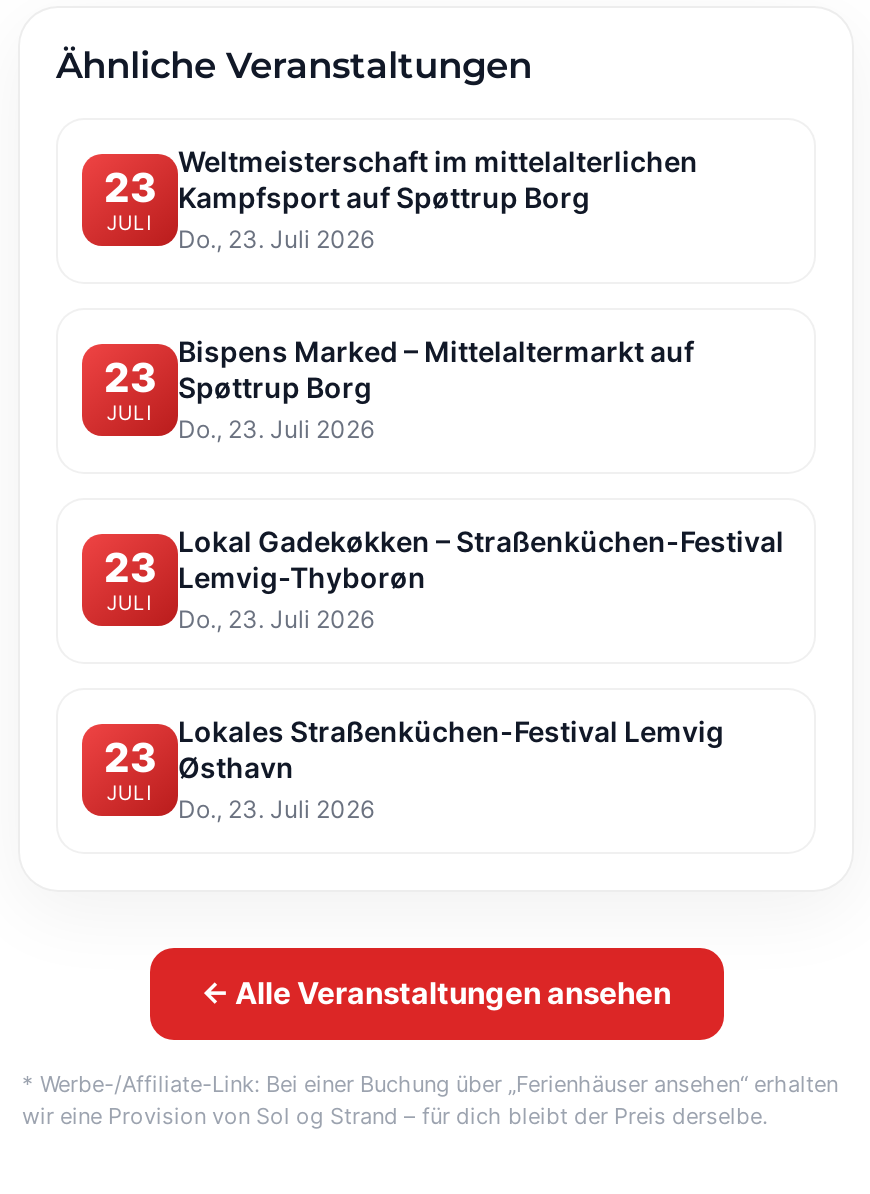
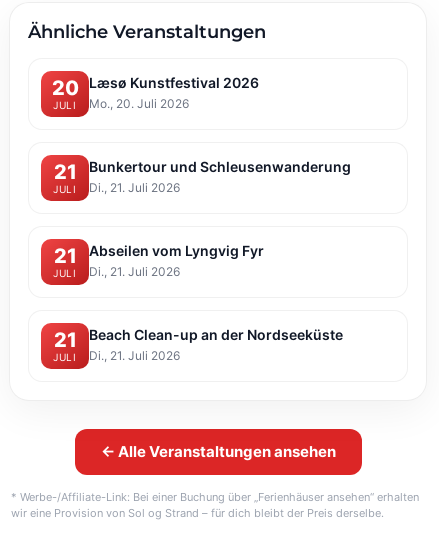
[178,143,698,253] Weltmeisterschaft im mittelalterlichen | Kampfsport auf Spøttrup Borg | Do., 23. Juli 2026 -> [89,74,259,111] Læsø Kunstfestival 2026 | Mo., 20. Juli 2026
[104,164,156,212] 23 -> [51,75,78,99] 20
[178,333,694,443] Bispens Marked – Mittelaltermarkt auf | Spøttrup Borg | Do., 23. Juli 2026 -> [89,158,351,195] Bunkertour und Schleusenwanderung | Di., 21. Juli 2026
[104,354,156,402] 23 -> [53,159,76,183] 21
[178,523,784,633] Lokal Gadekøkken – Straßenküchen-Festival | Lemvig-Thyborøn | Do., 23. Juli 2026 -> [89,242,264,279] Abseilen vom Lyngvig Fyr | Di., 21. Juli 2026
[104,544,156,592] 23 -> [53,243,76,267] 21
[178,713,724,823] Lokales Straßenküchen-Festival Lemvig | Østhavn | Do., 23. Juli 2026 -> [89,326,343,363] Beach Clean-up an der Nordseeküste | Di., 21. Juli 2026
[104,734,156,782] 23 -> [53,327,76,351] 21

